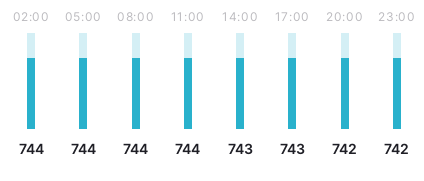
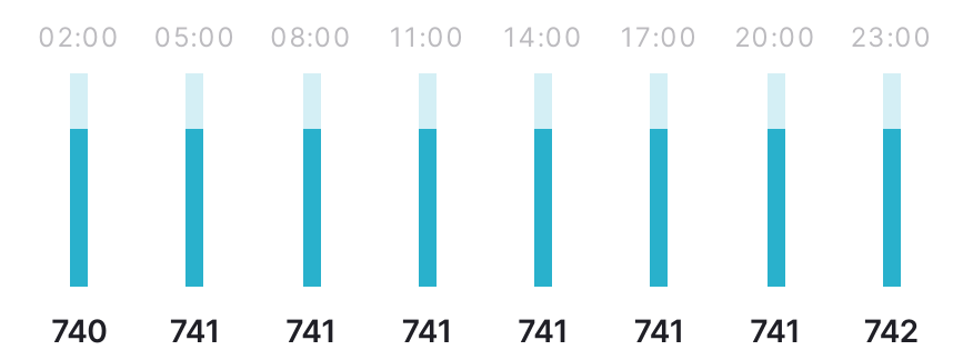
[19,140,44,157] 744 -> [51,311,107,349] 740
[71,140,96,157] 744 -> [170,311,221,349] 741
[123,140,148,157] 744 -> [286,311,337,349] 741
[175,140,200,157] 744 -> [402,311,453,349] 741
[228,140,253,157] 743 -> [518,311,569,349] 741
[280,140,305,157] 743 -> [634,311,685,349] 741
[332,140,357,157] 742 -> [750,311,801,349] 741

